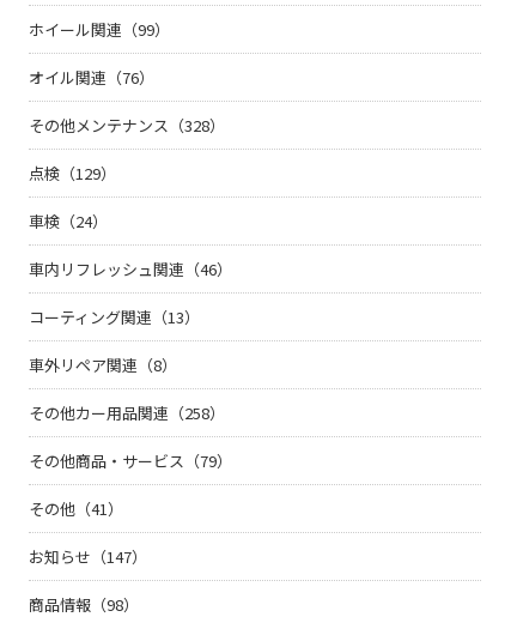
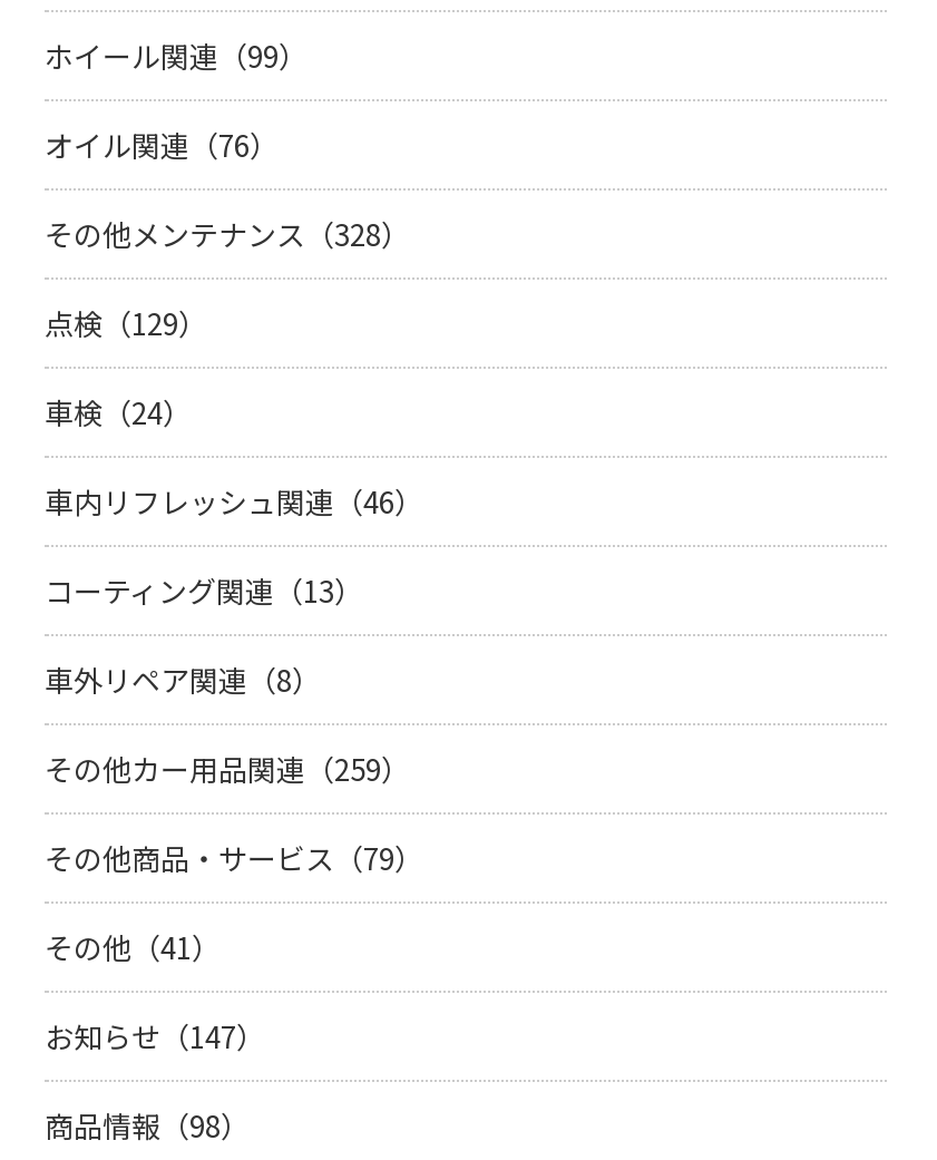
[29,402,225,425] その他カー用品関連（258） -> [45,749,410,791] その他カー用品関連（259）

